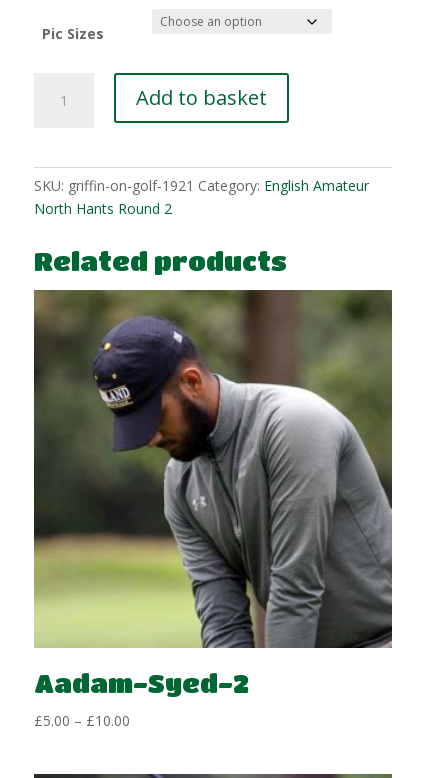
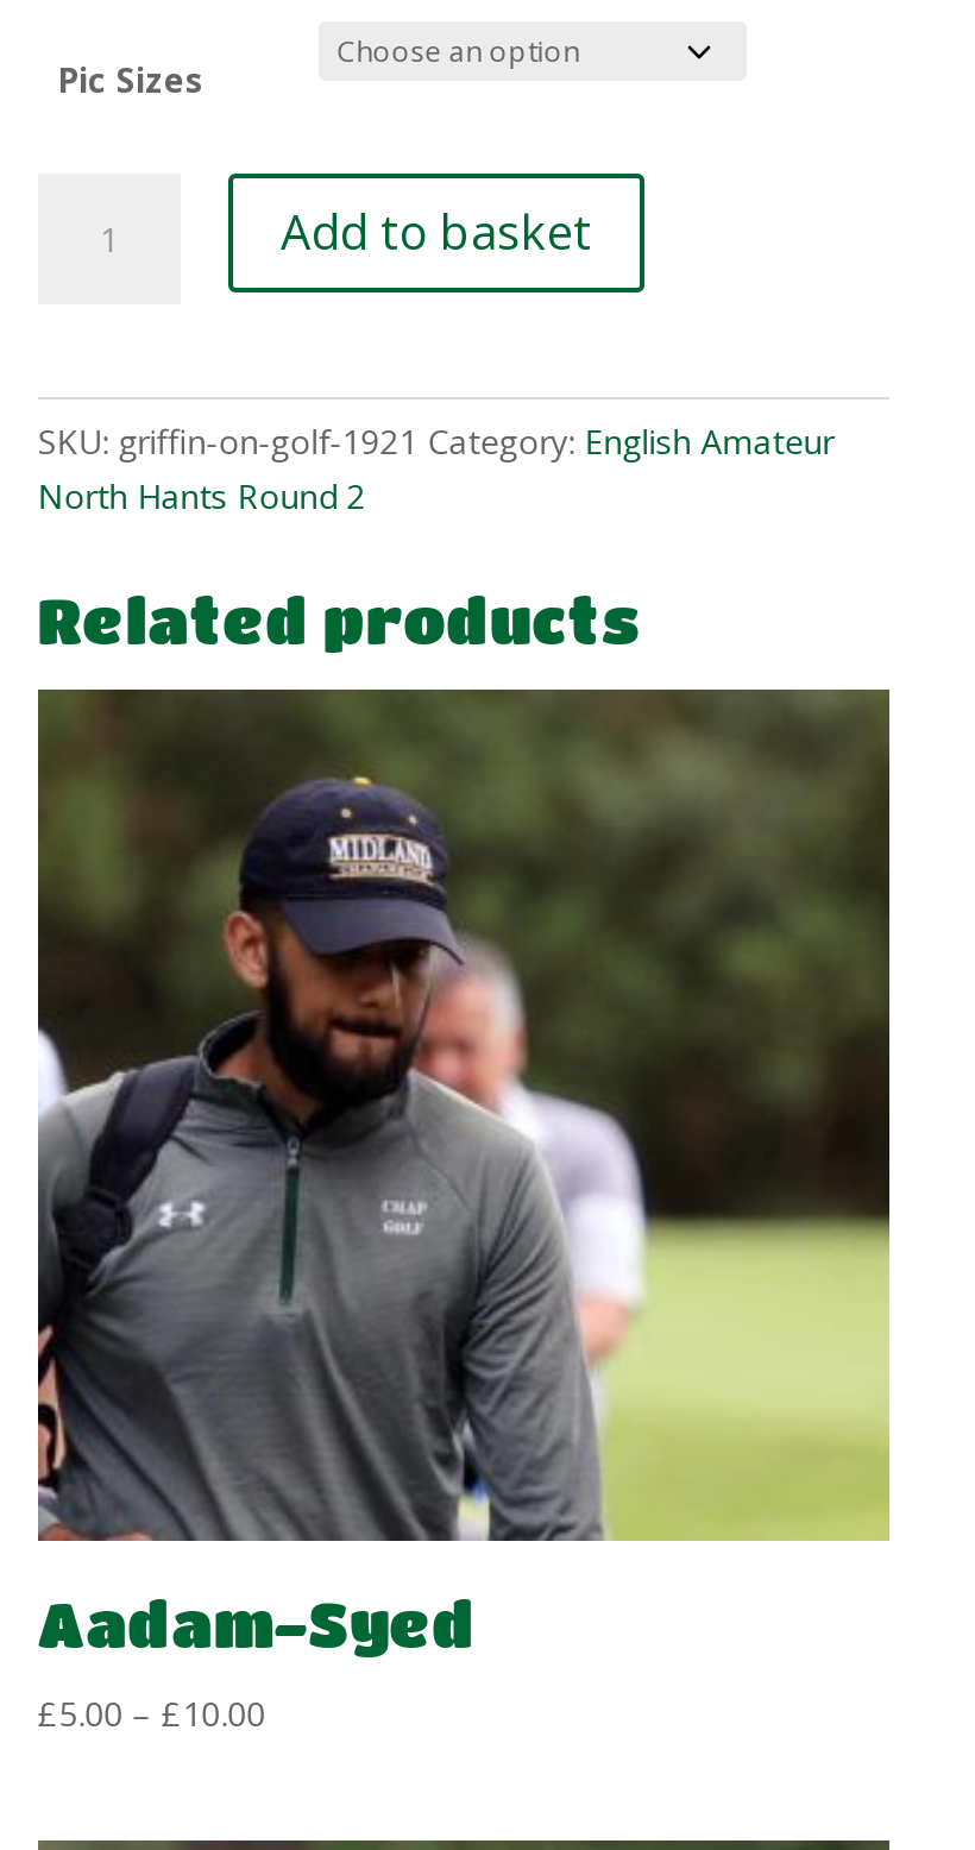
[33,290,393,698] [image] | Aadam-Syed-2 -> [36,690,892,1661] [image] | Aadam-Syed

